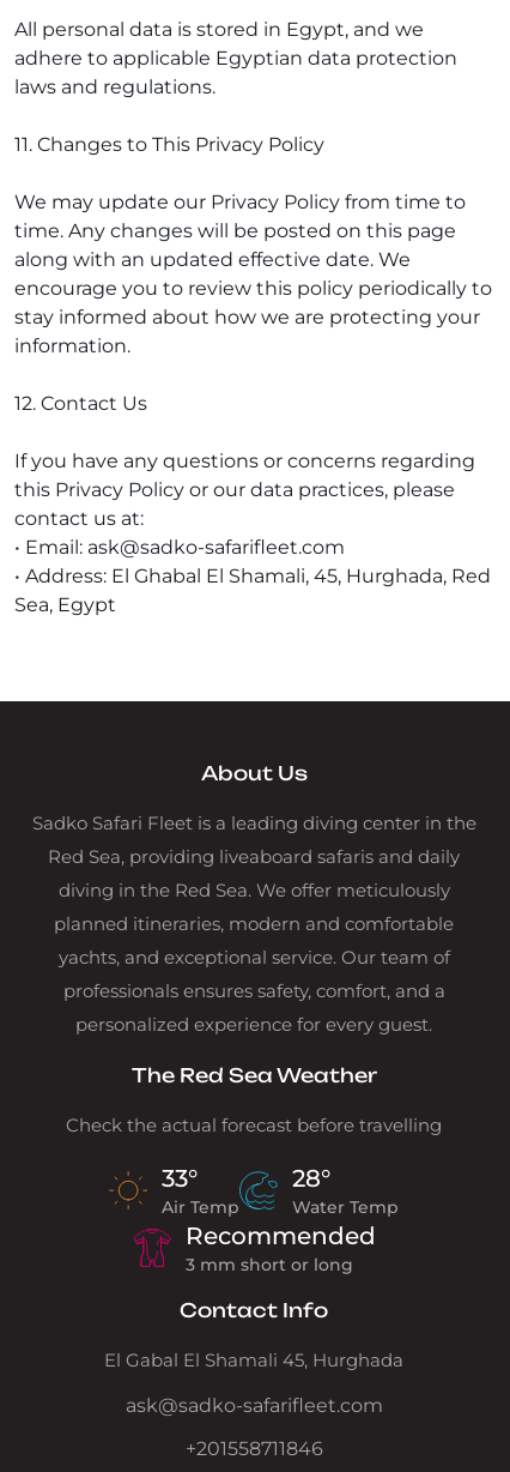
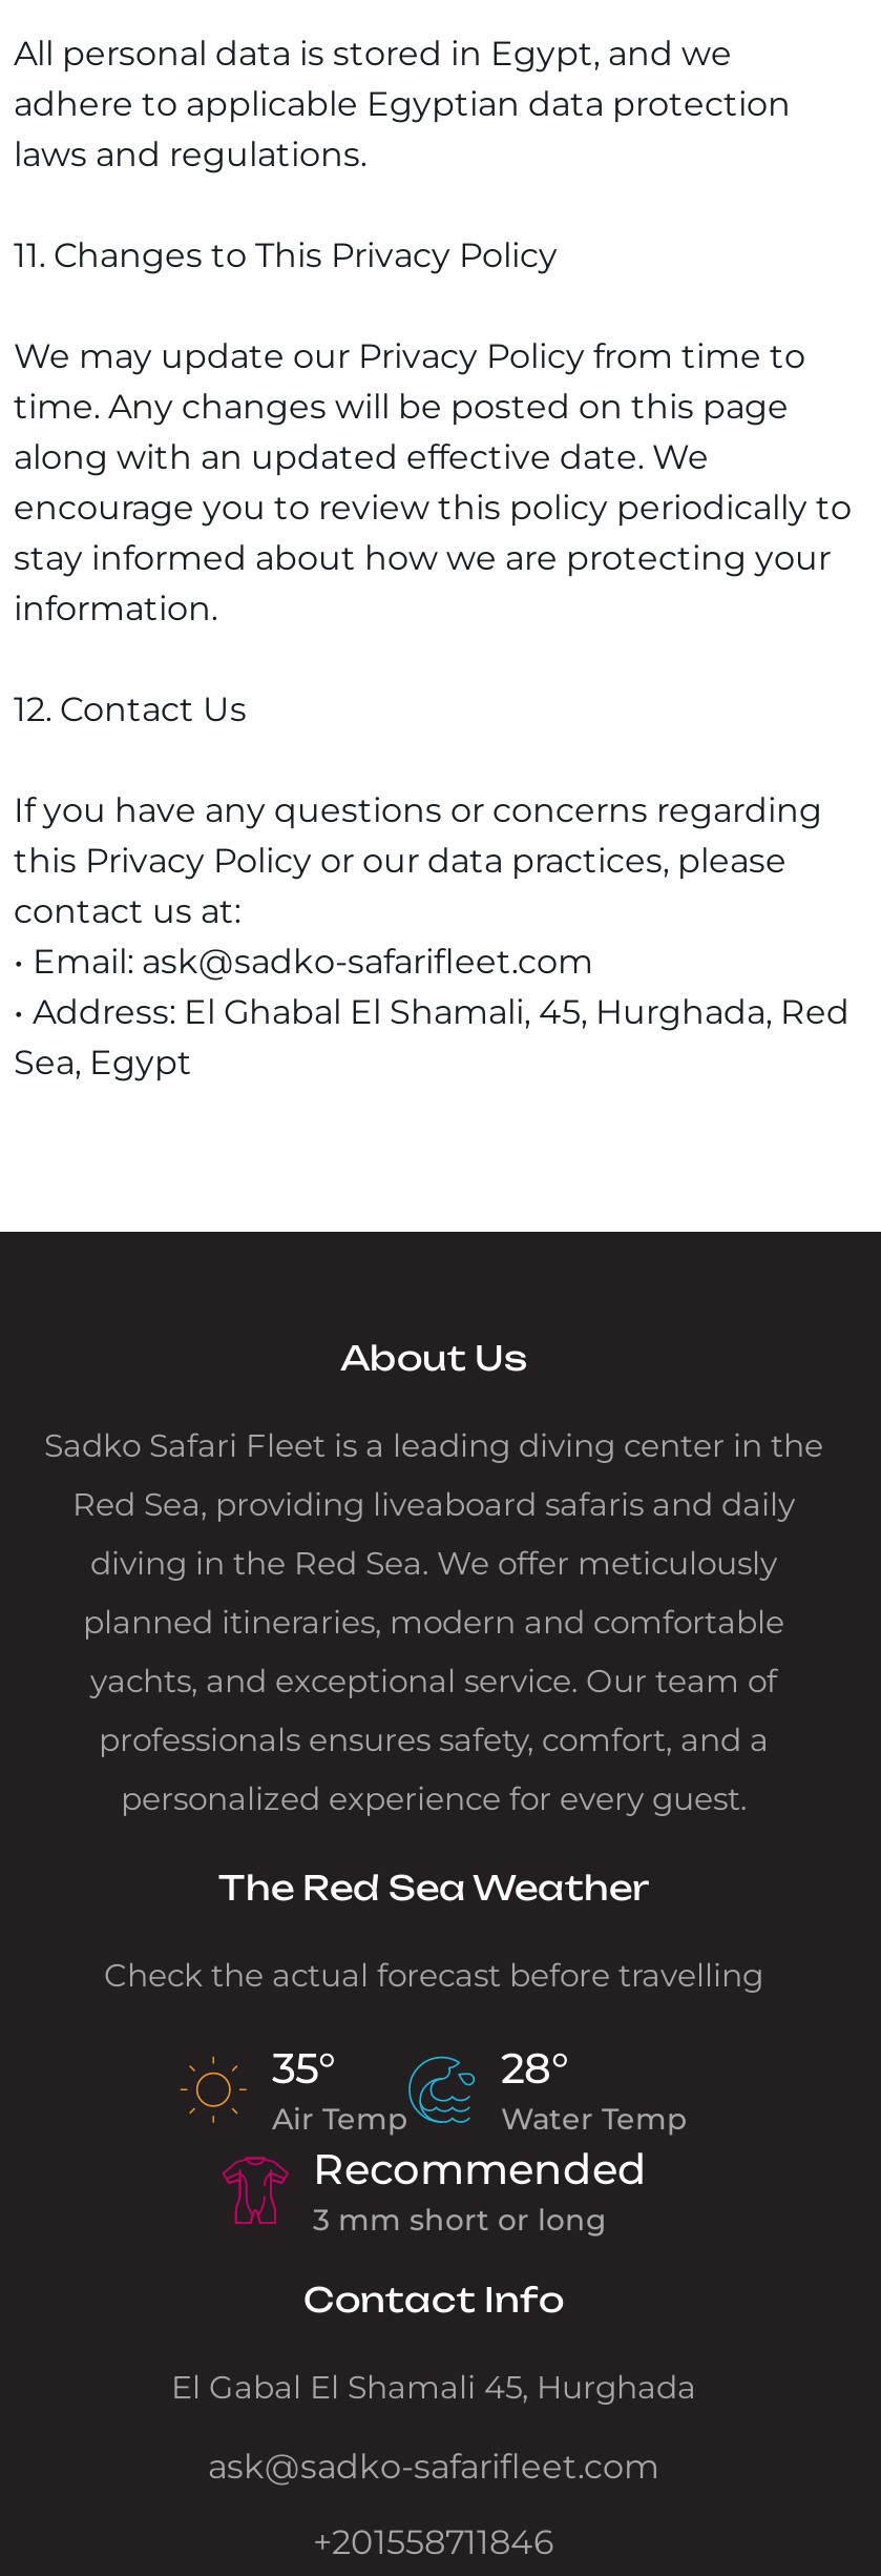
[162,1164,198,1193] 33° -> [272,2043,335,2094] 35°

